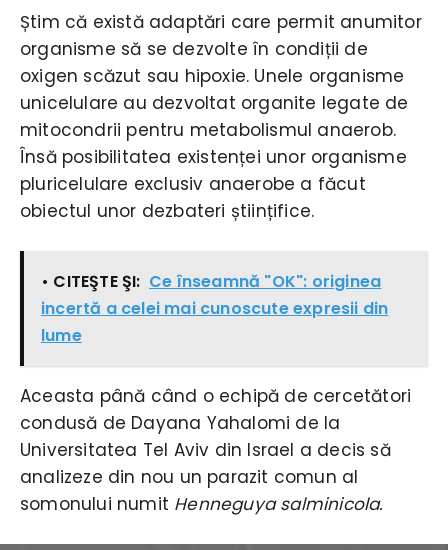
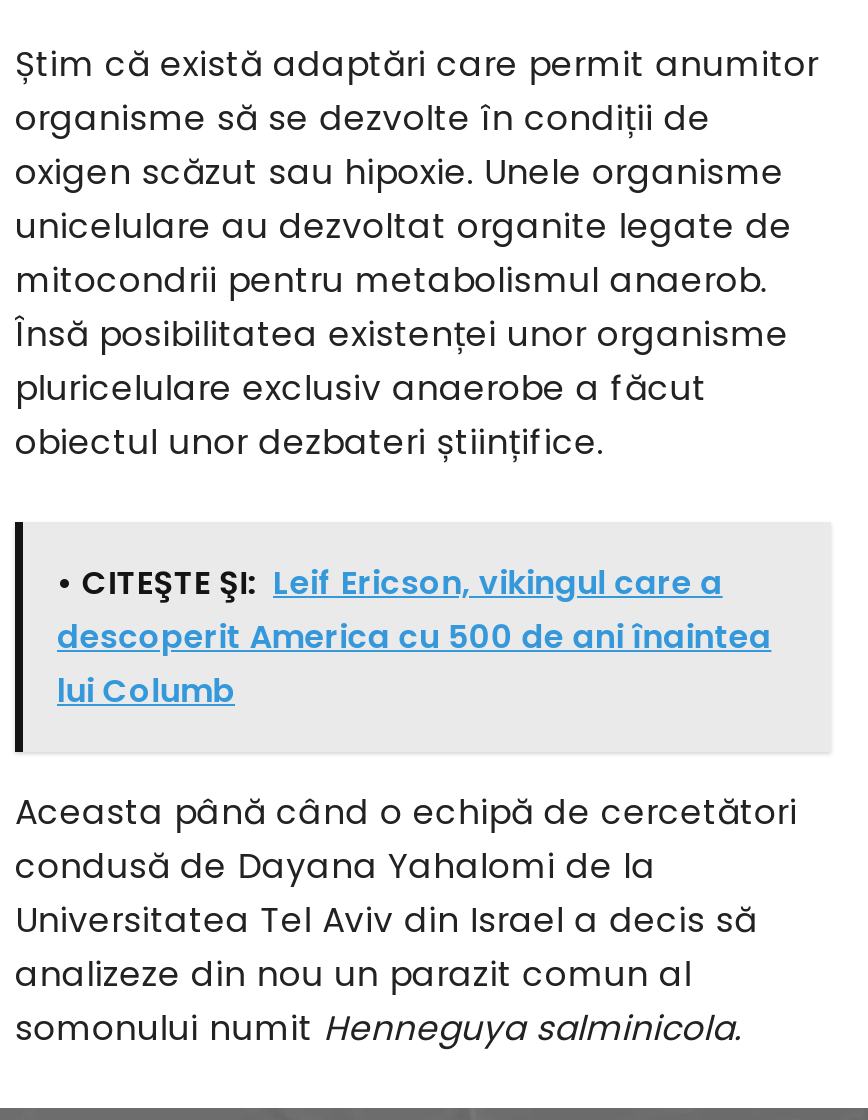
[41,270,388,347] • CITEŞTE ŞI: Ce înseamnă "OK": originea | incertă a celei mai cunoscute expresii din | lume -> [57,560,771,714] • CITEŞTE ŞI: Leif Ericson, vikingul care a | descoperit America cu 500 de ani înaintea | lui Columb

